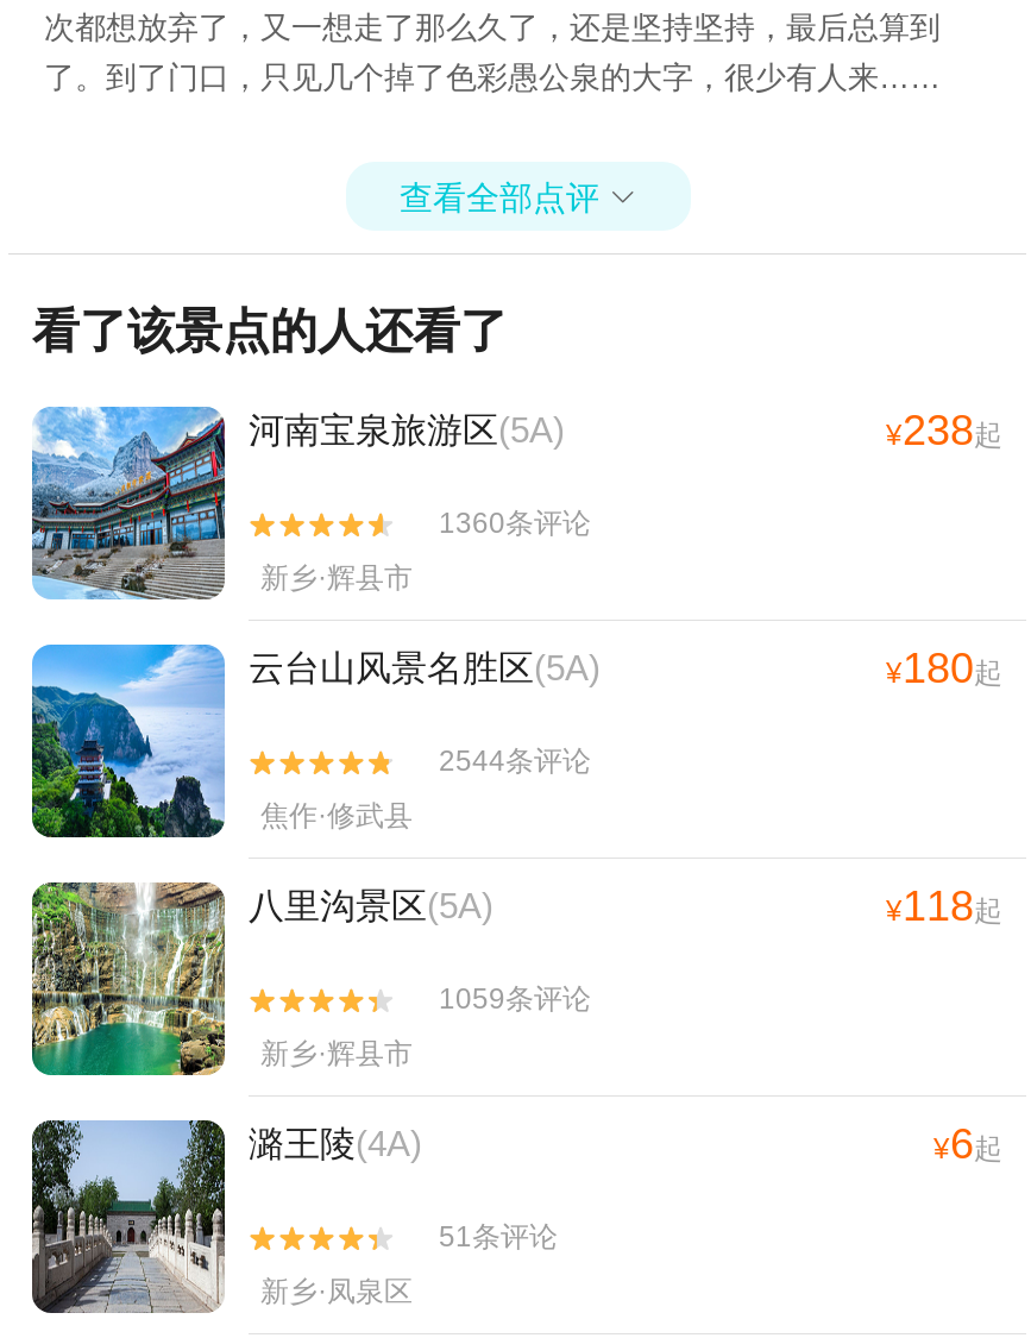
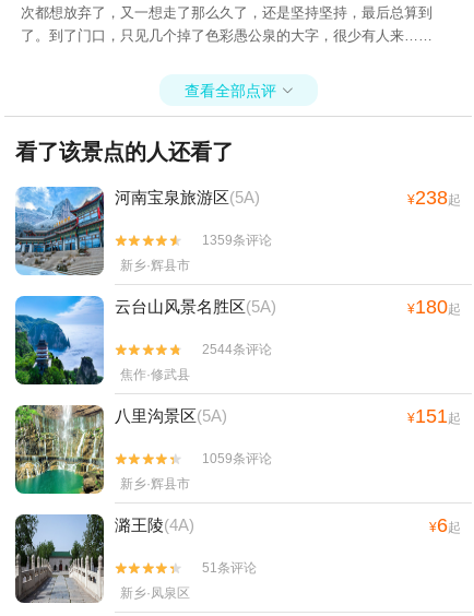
[439,506,591,539] 1360条评论 -> [202,232,272,248] 1359条评论
[886,883,1002,931] ¥118起 -> [407,406,461,427] ¥151起

